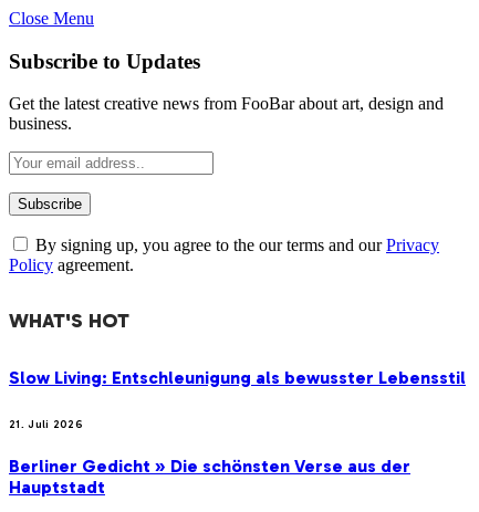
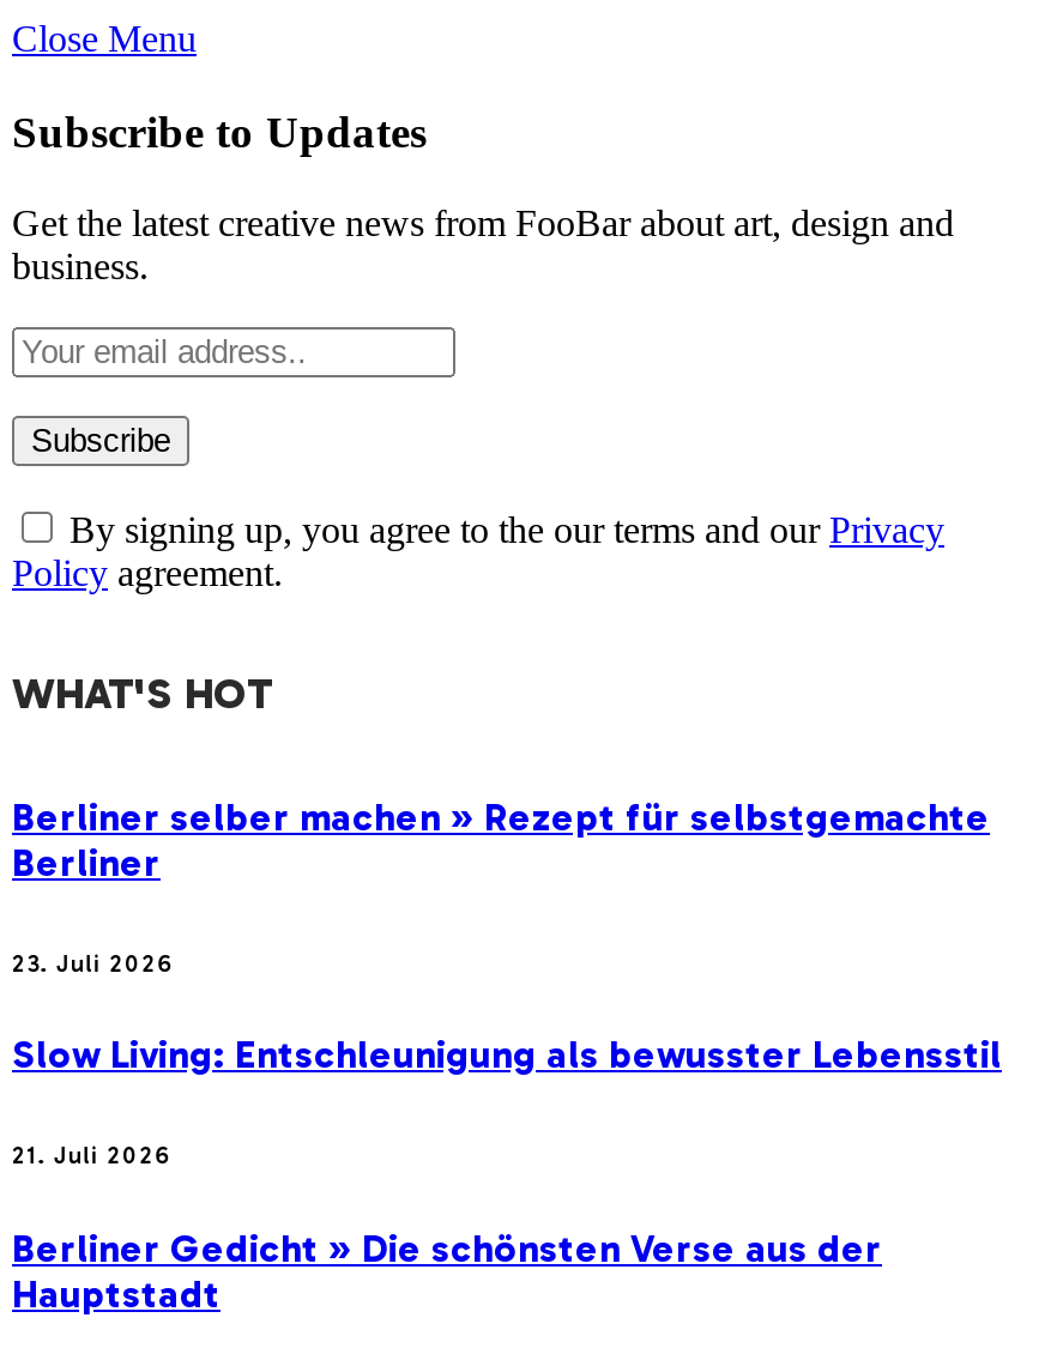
none -> [12,793,990,978] Berliner selber machen » Rezept für selbstgemachte | Berliner | 23. Juli 2026

